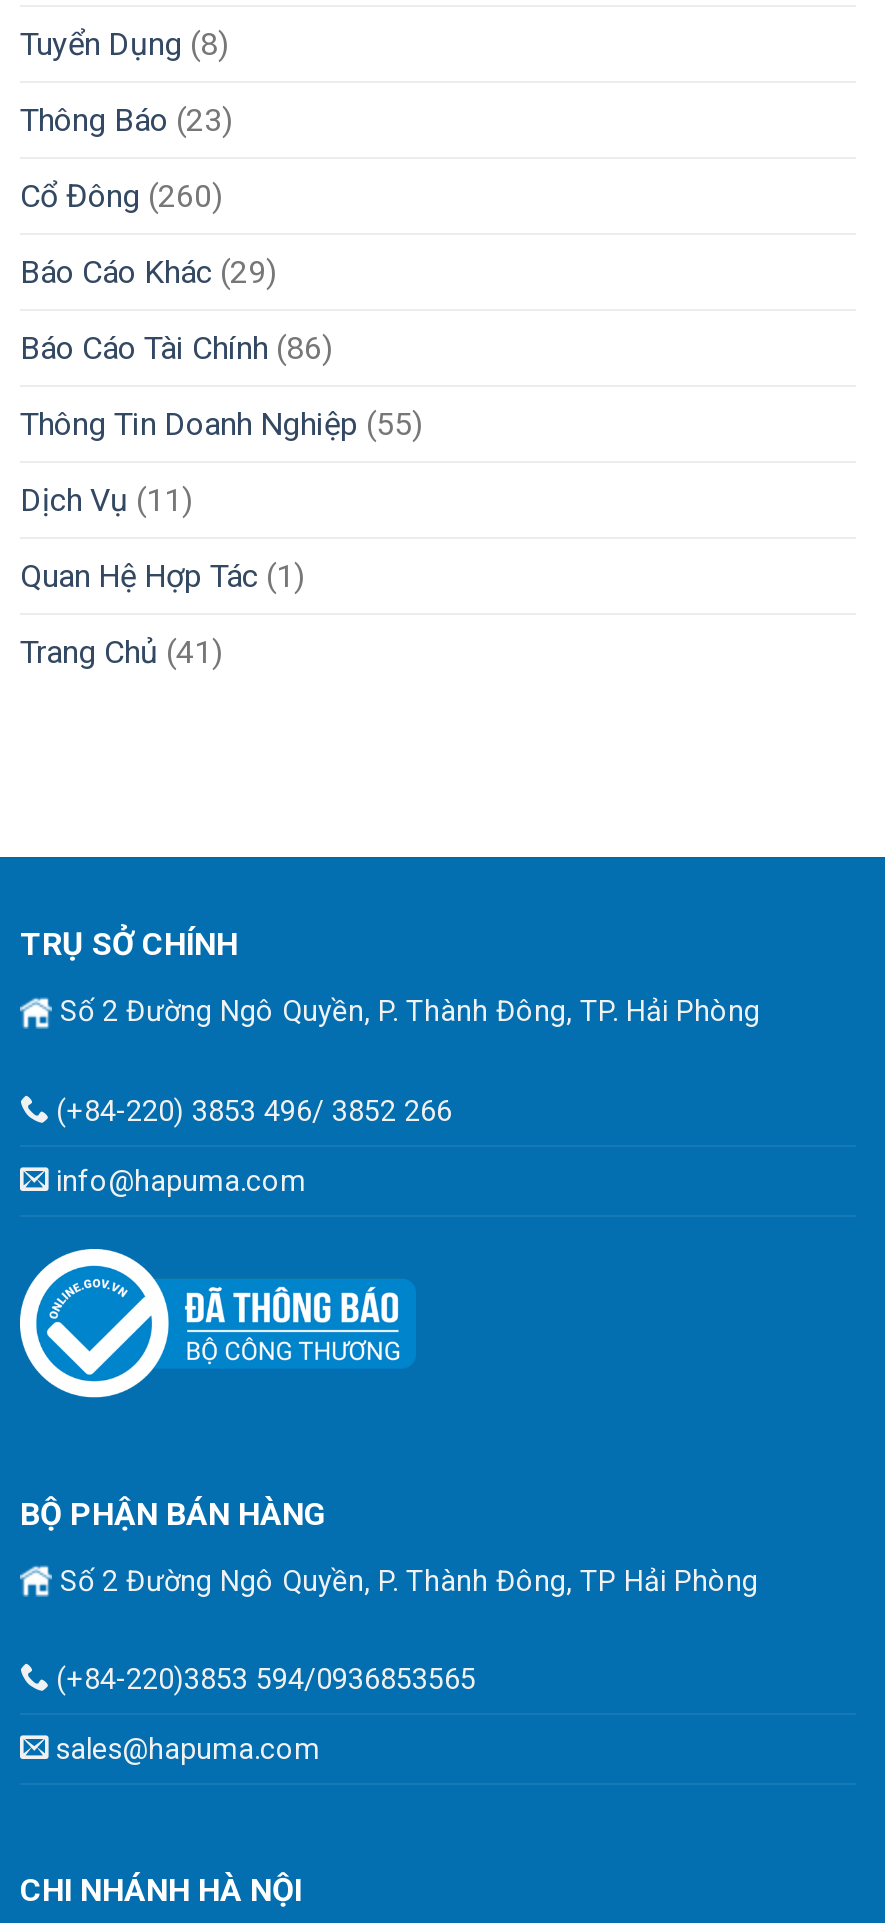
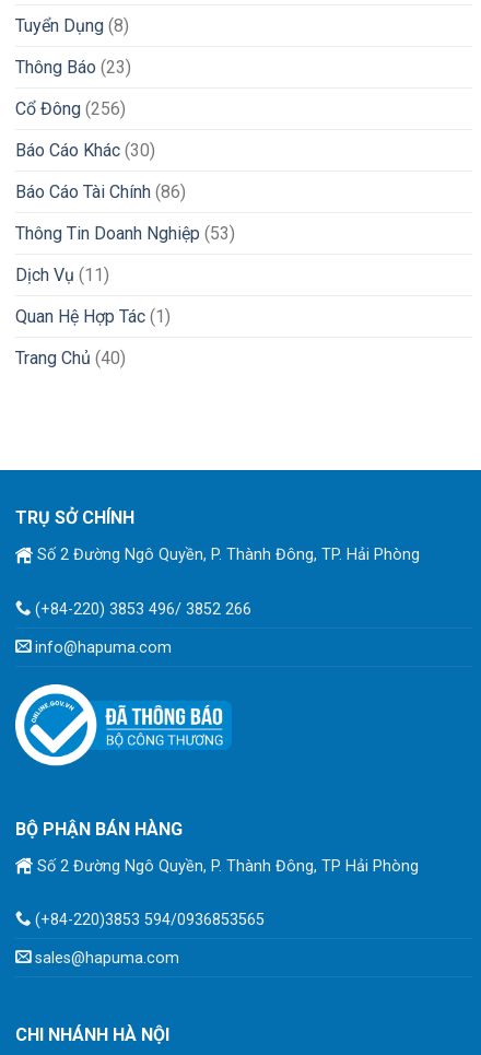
[20,177,222,215] Cổ Đông (260) -> [15,99,126,119] Cổ Đông (256)
[20,253,276,291] Báo Cáo Khác (29) -> [15,140,155,161] Báo Cáo Khác (30)
[20,405,422,443] Thông Tin Doanh Nghiệp (55) -> [15,223,235,244] Thông Tin Doanh Nghiệp (53)
[20,633,222,671] Trang Chủ (41) -> [15,348,126,369] Trang Chủ (40)

